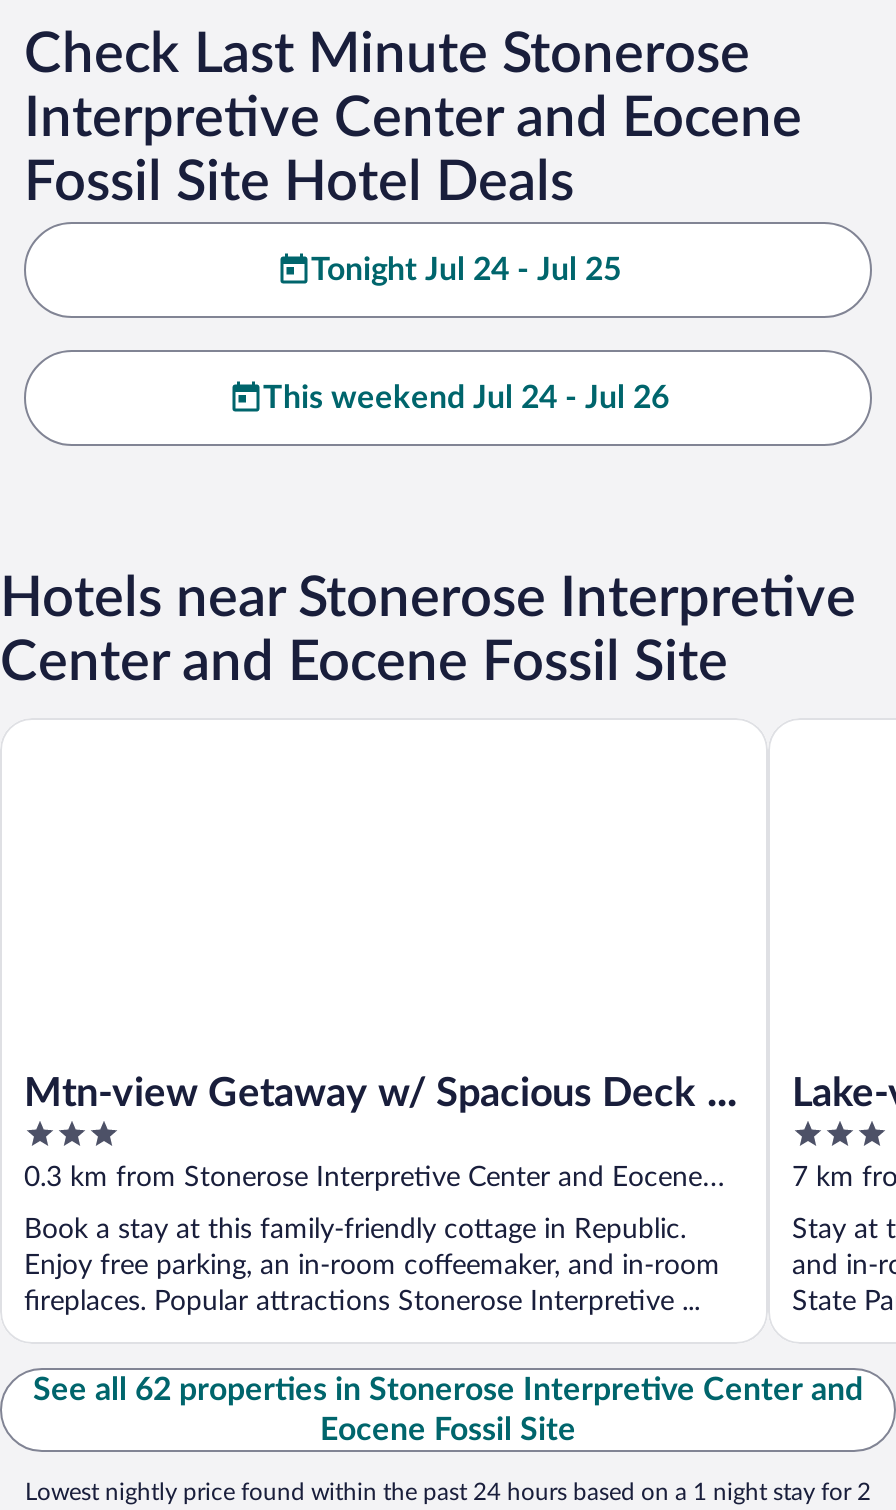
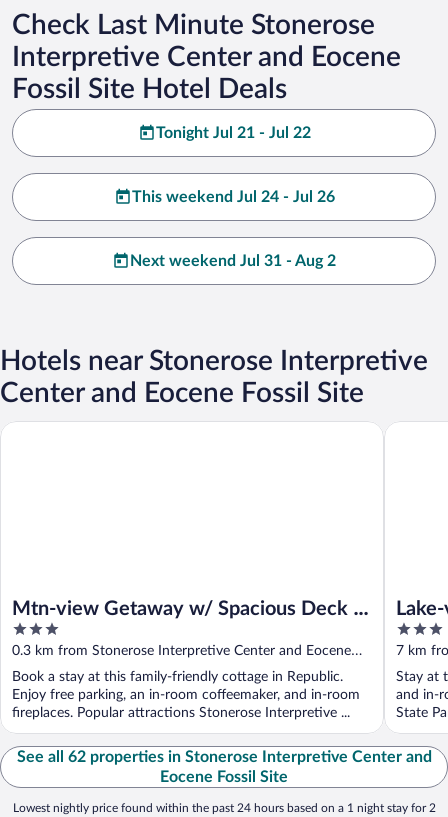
[311,253,621,285] Tonight Jul 24 - Jul 25 -> [155,125,310,141] Tonight Jul 21 - Jul 22
none -> [130,253,336,269] Next weekend Jul 31 - Aug 2

